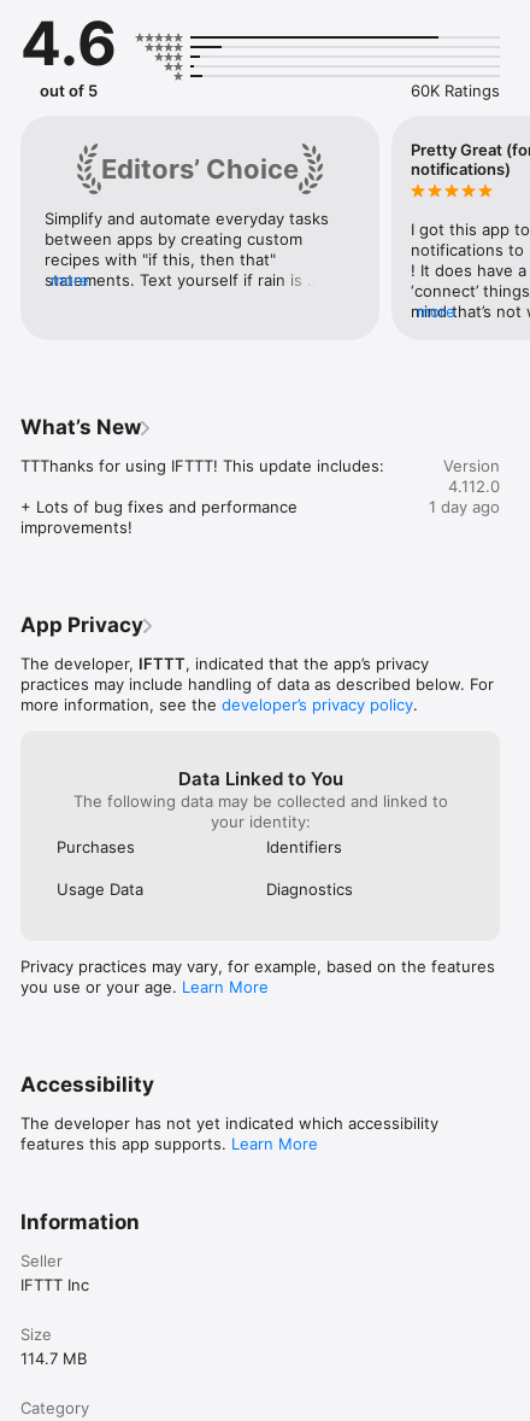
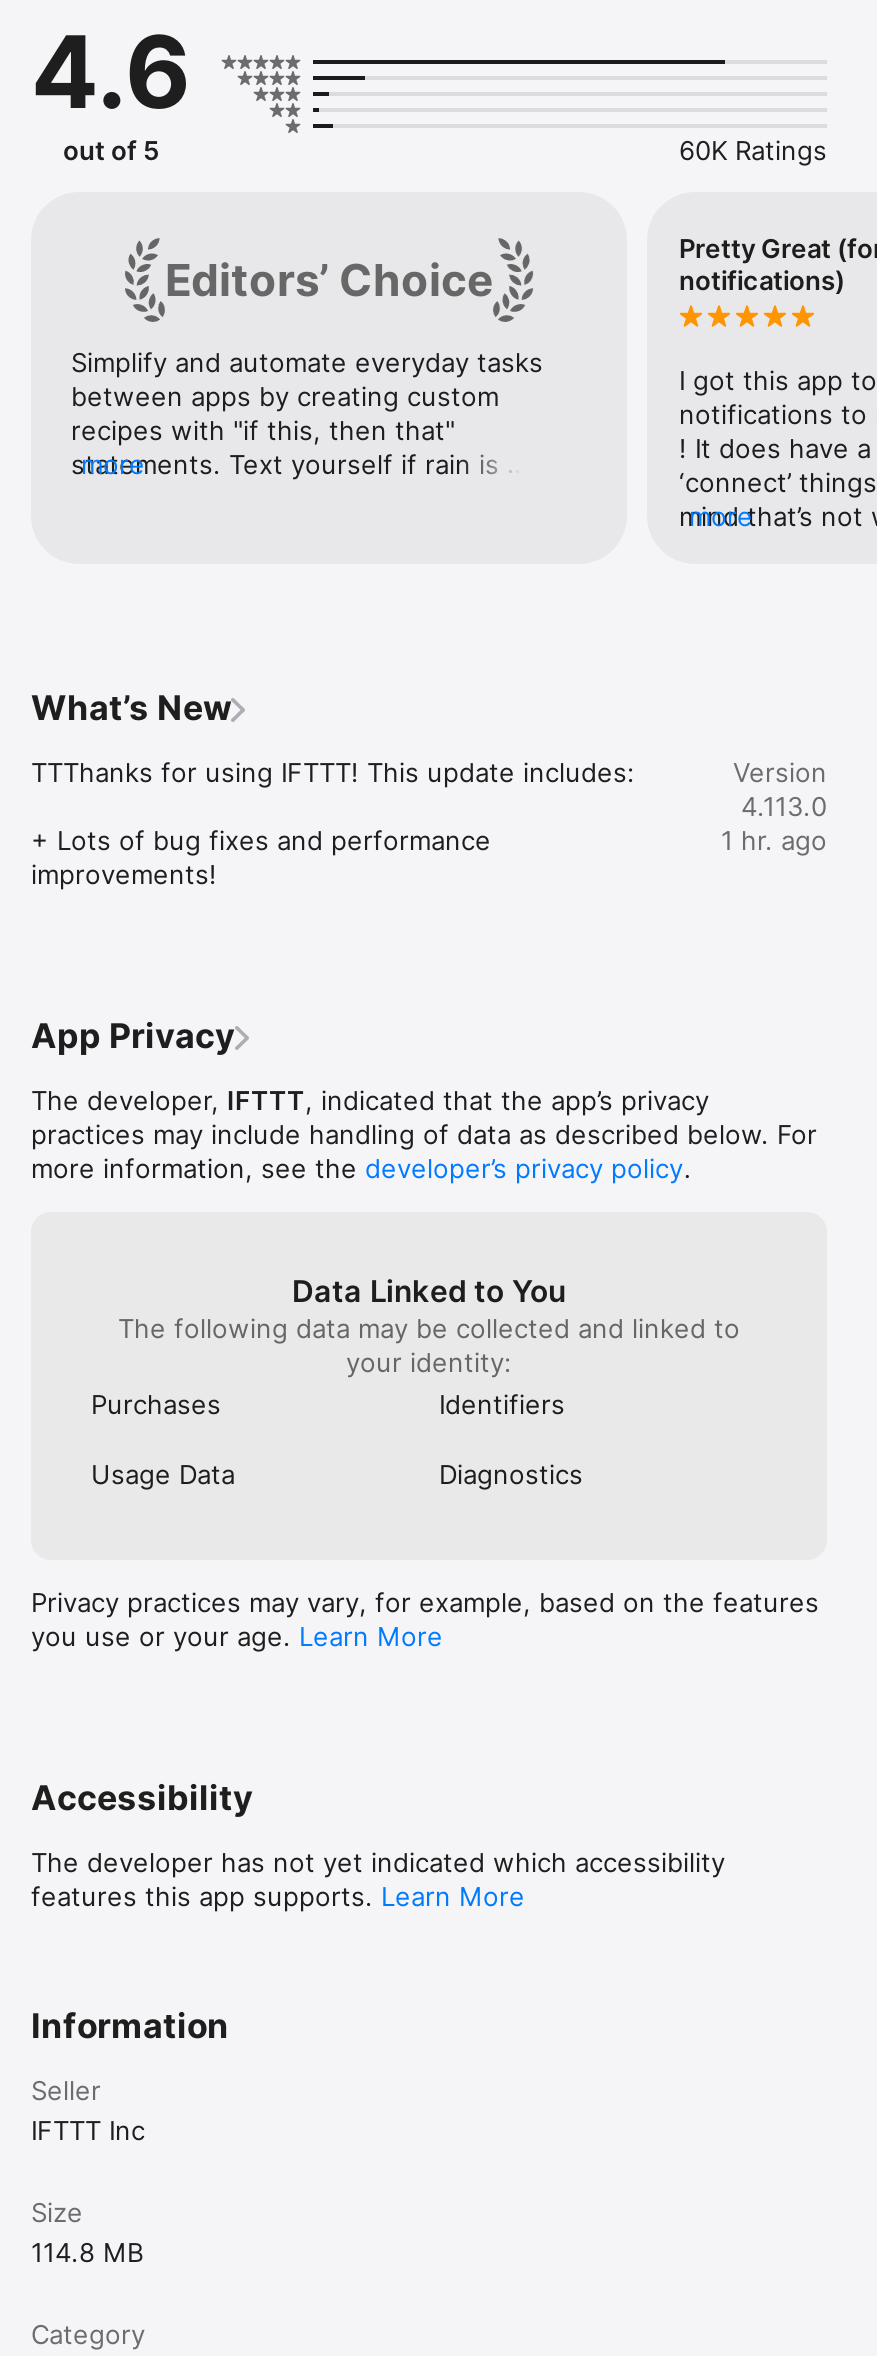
[448,477,500,496] 4.112.0 -> [741,790,827,822] 4.113.0
[429,497,500,517] 1 day ago -> [721,824,827,856] 1 hr. ago
[20,1349,87,1368] 114.7 MB -> [31,2236,143,2268] 114.8 MB

